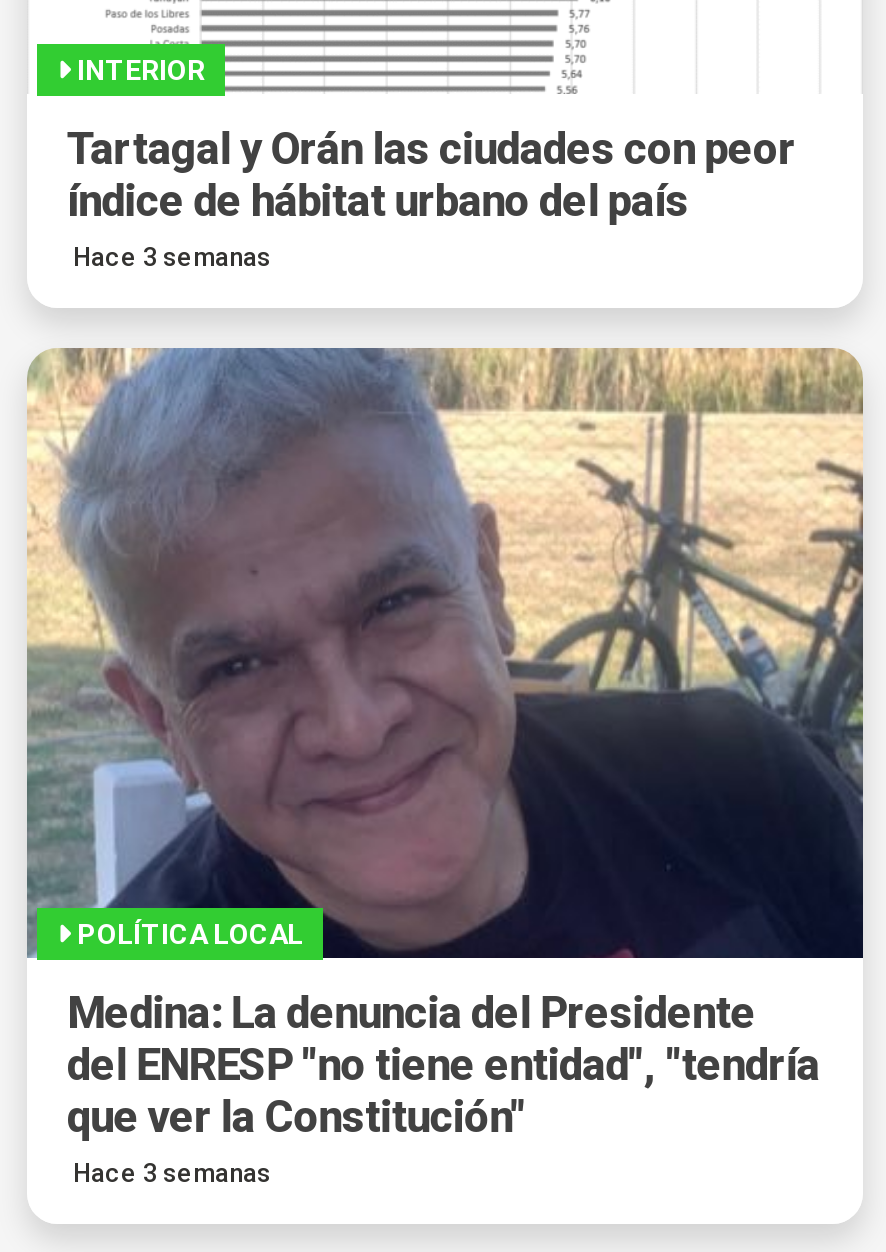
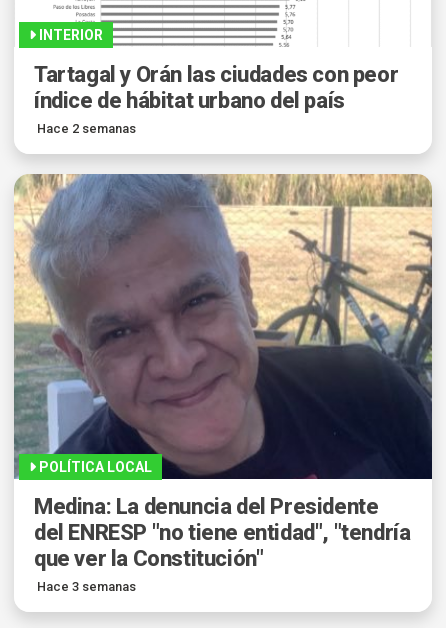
[73,242,271,272] Hace 3 semanas -> [37,121,136,136] Hace 2 semanas

